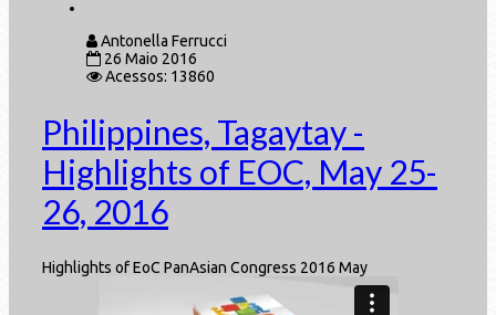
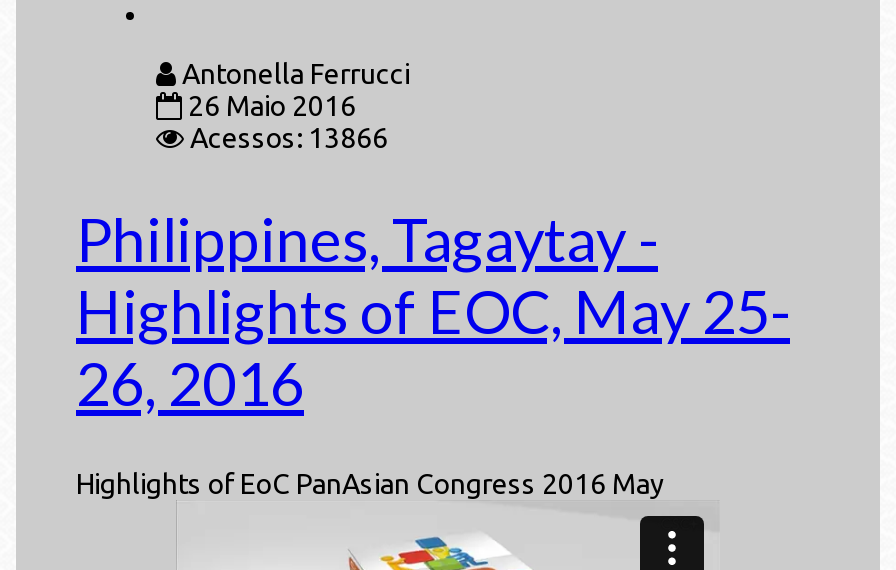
[105,67,215,85] Acessos: 13860 -> [190,121,388,153] Acessos: 13866

